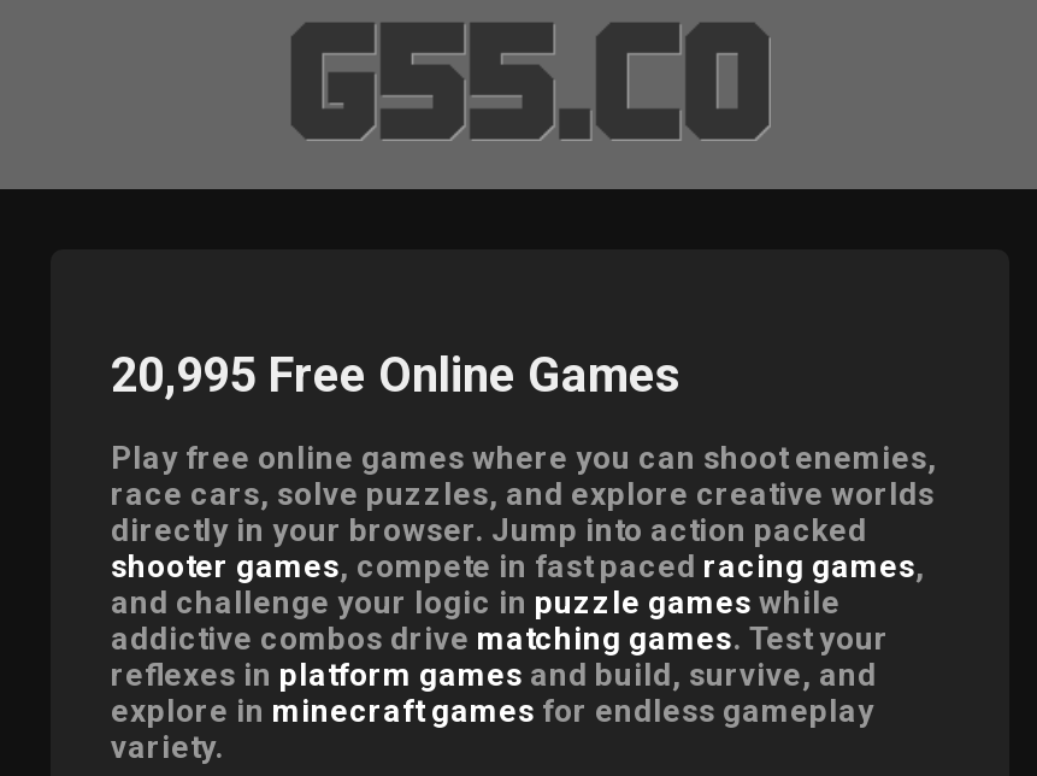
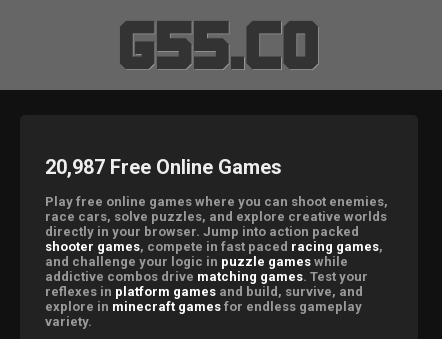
[111,346,682,404] 20,995 Free Online Games -> [45,155,282,179] 20,987 Free Online Games

